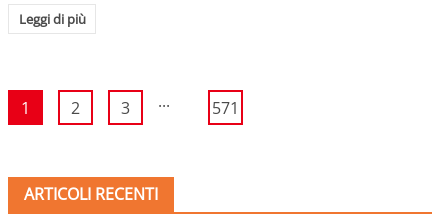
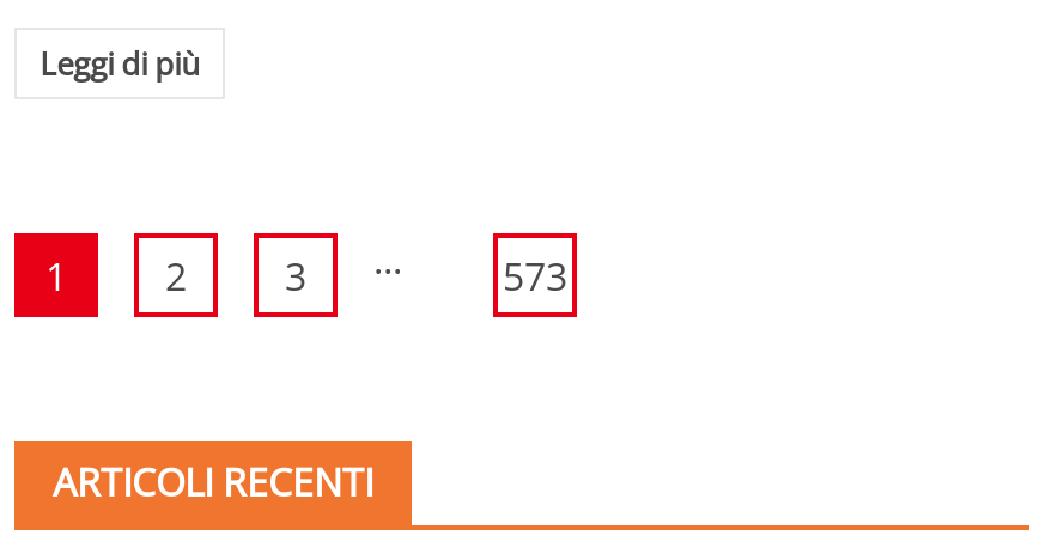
[212,97,239,119] 571 -> [503,250,567,302] 573

